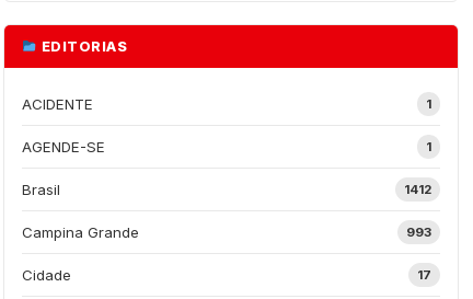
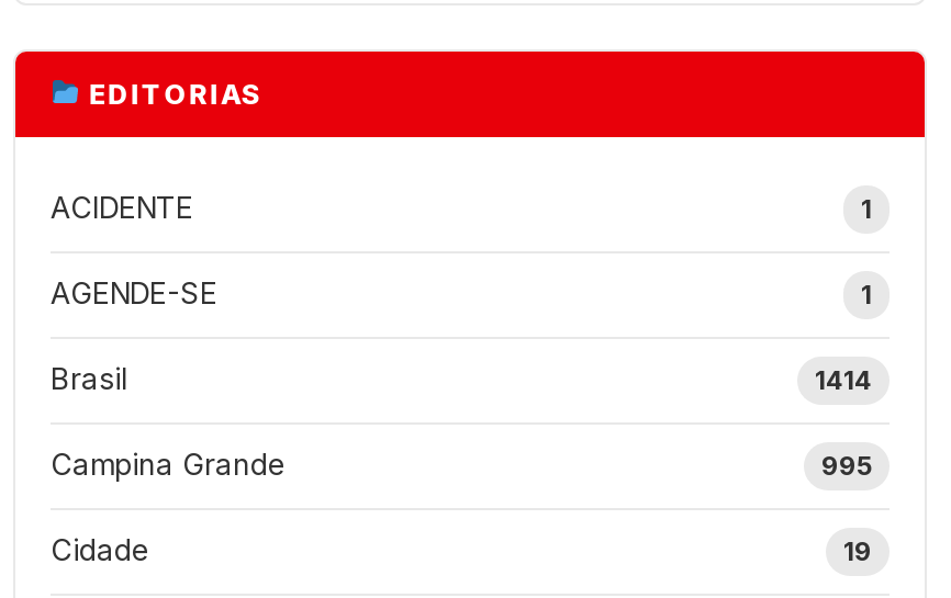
[404,182,431,197] 1412 -> [815,365,872,395] 1414
[406,225,431,240] 993 -> [821,450,872,481] 995
[417,267,431,283] 17 -> [843,536,872,567] 19

